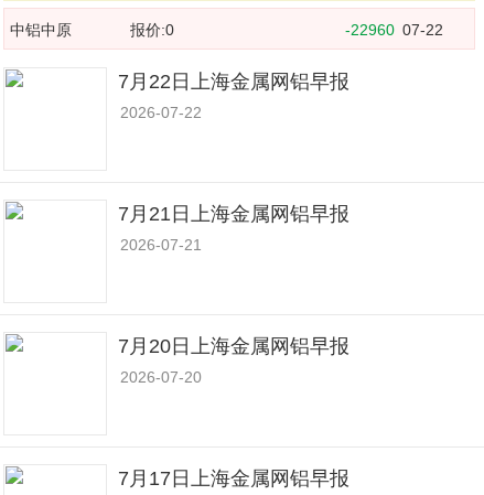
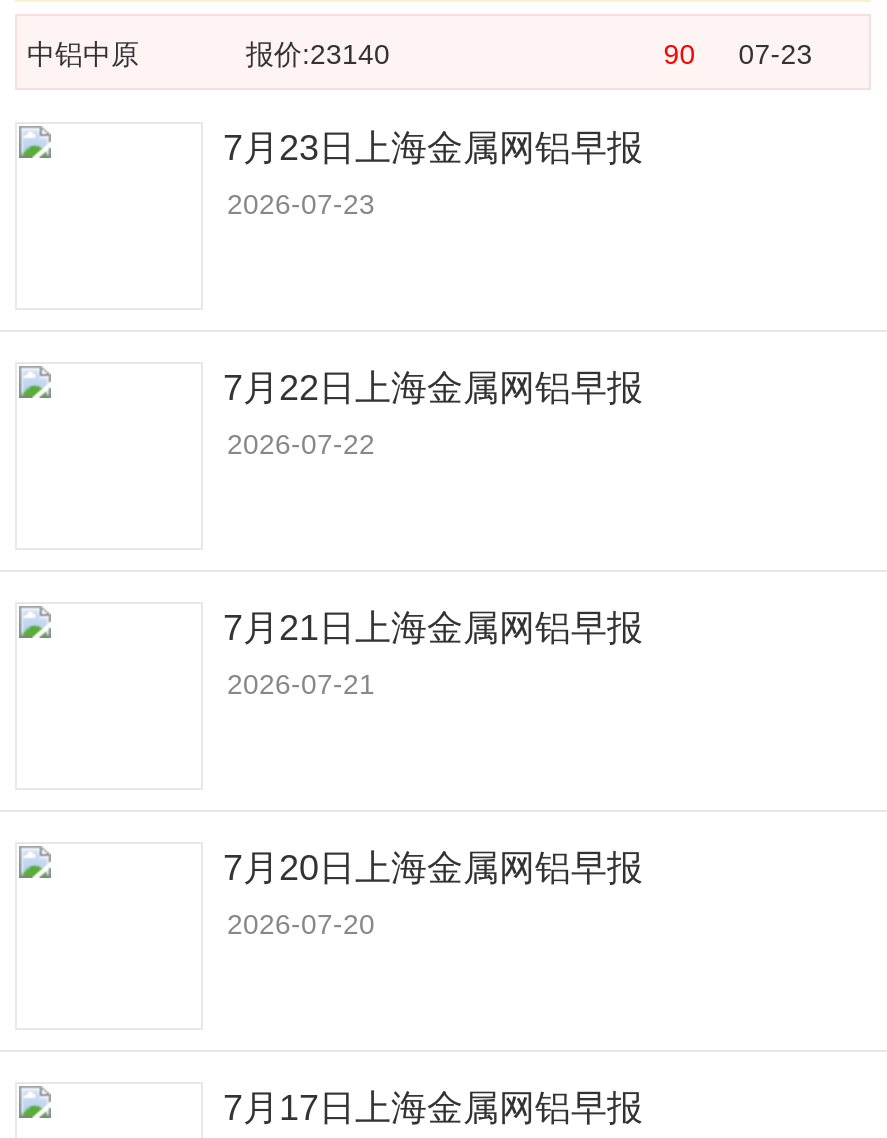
[131,21,443,38] 报价:0 | -22960 07-22 -> [223,37,812,219] 报价:23140 | 90 | 07-23 | 7月23日上海金属网铝早报 | 2026-07-23

